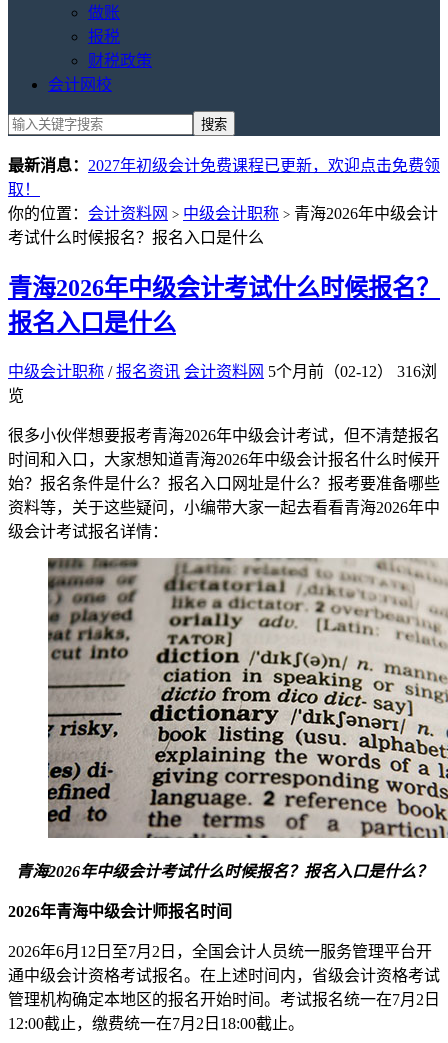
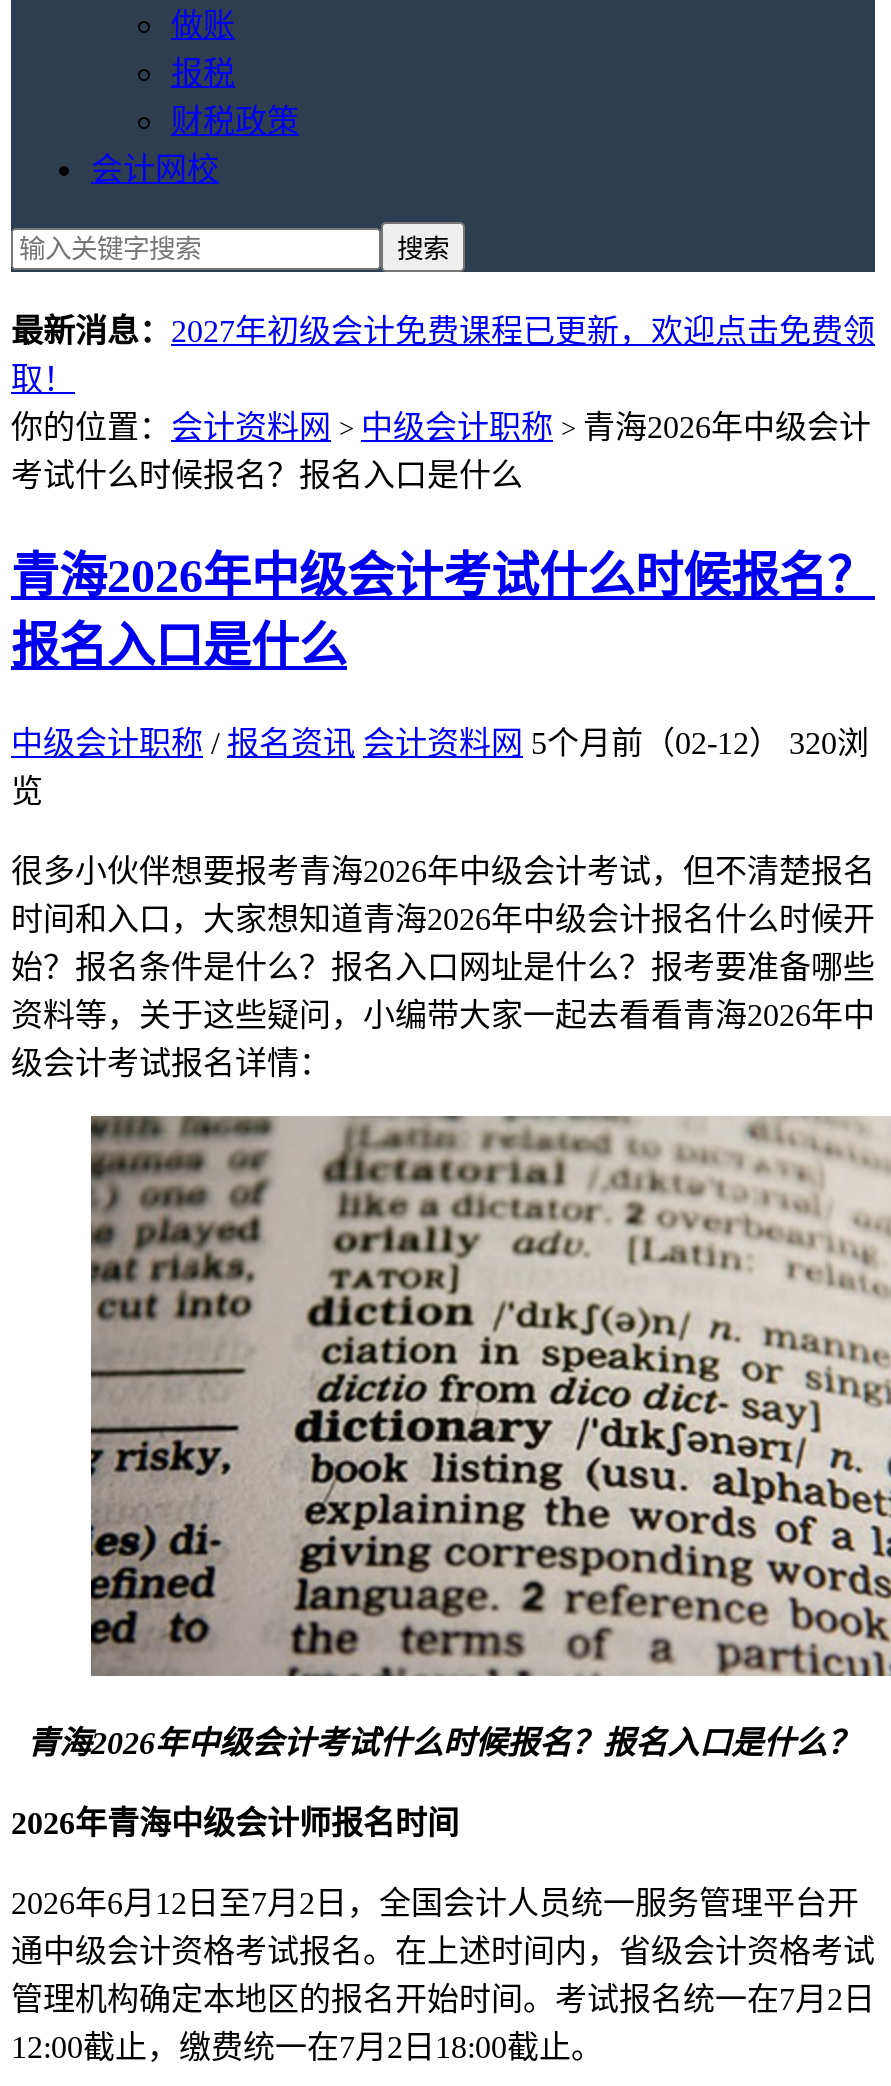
[8,363,437,380] 中级会计职称/报名资讯 会计资料网 5个月前（02-12） 316浏 -> [11,726,869,760] 中级会计职称/报名资讯 会计资料网 5个月前（02-12） 320浏

